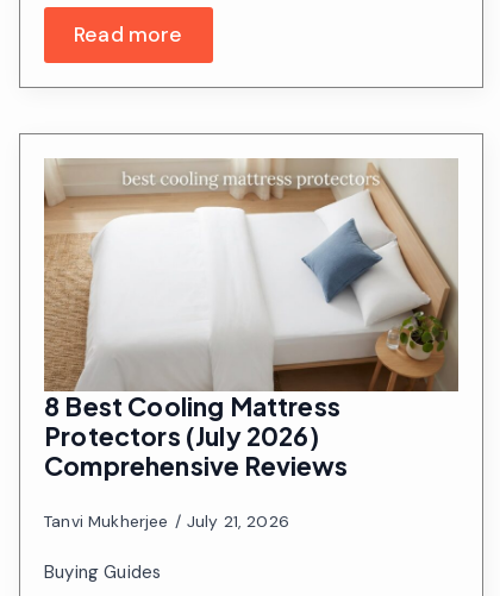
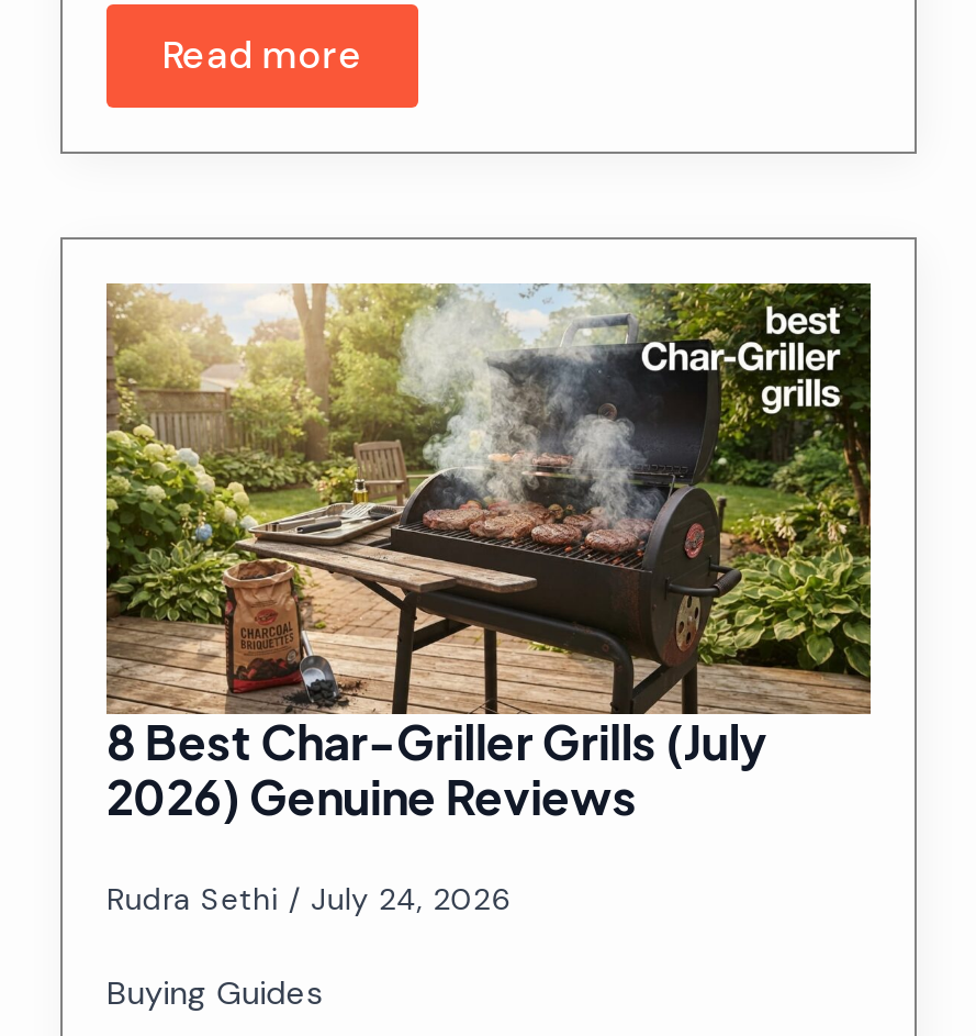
[43,158,460,482] [image] | 8 Best Cooling Mattress | Protectors (July 2026) | Comprehensive Reviews -> [104,281,873,826] [image] | 8 Best Char-Griller Grills (July | 2026) Genuine Reviews
[44,510,289,532] Tanvi Mukherjee | July 21, 2026 -> [106,879,511,918] Rudra Sethi | July 24, 2026

